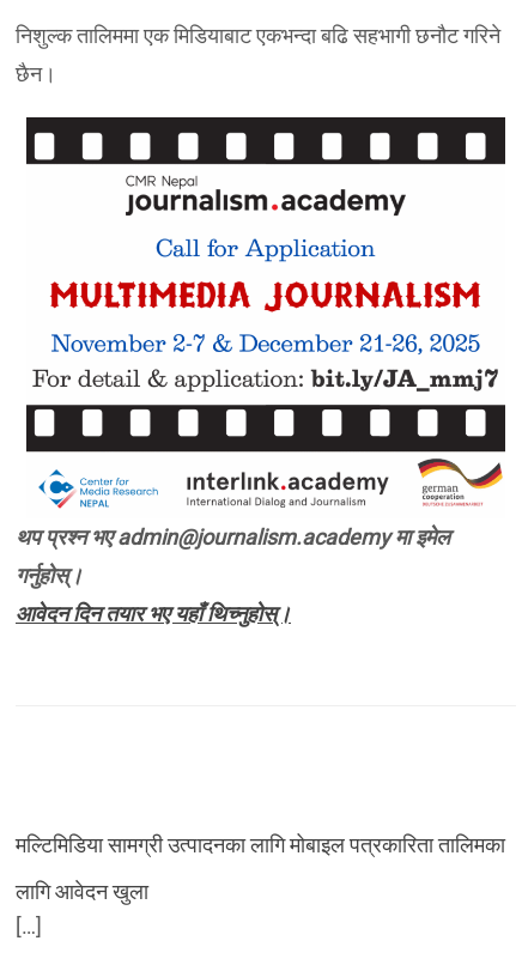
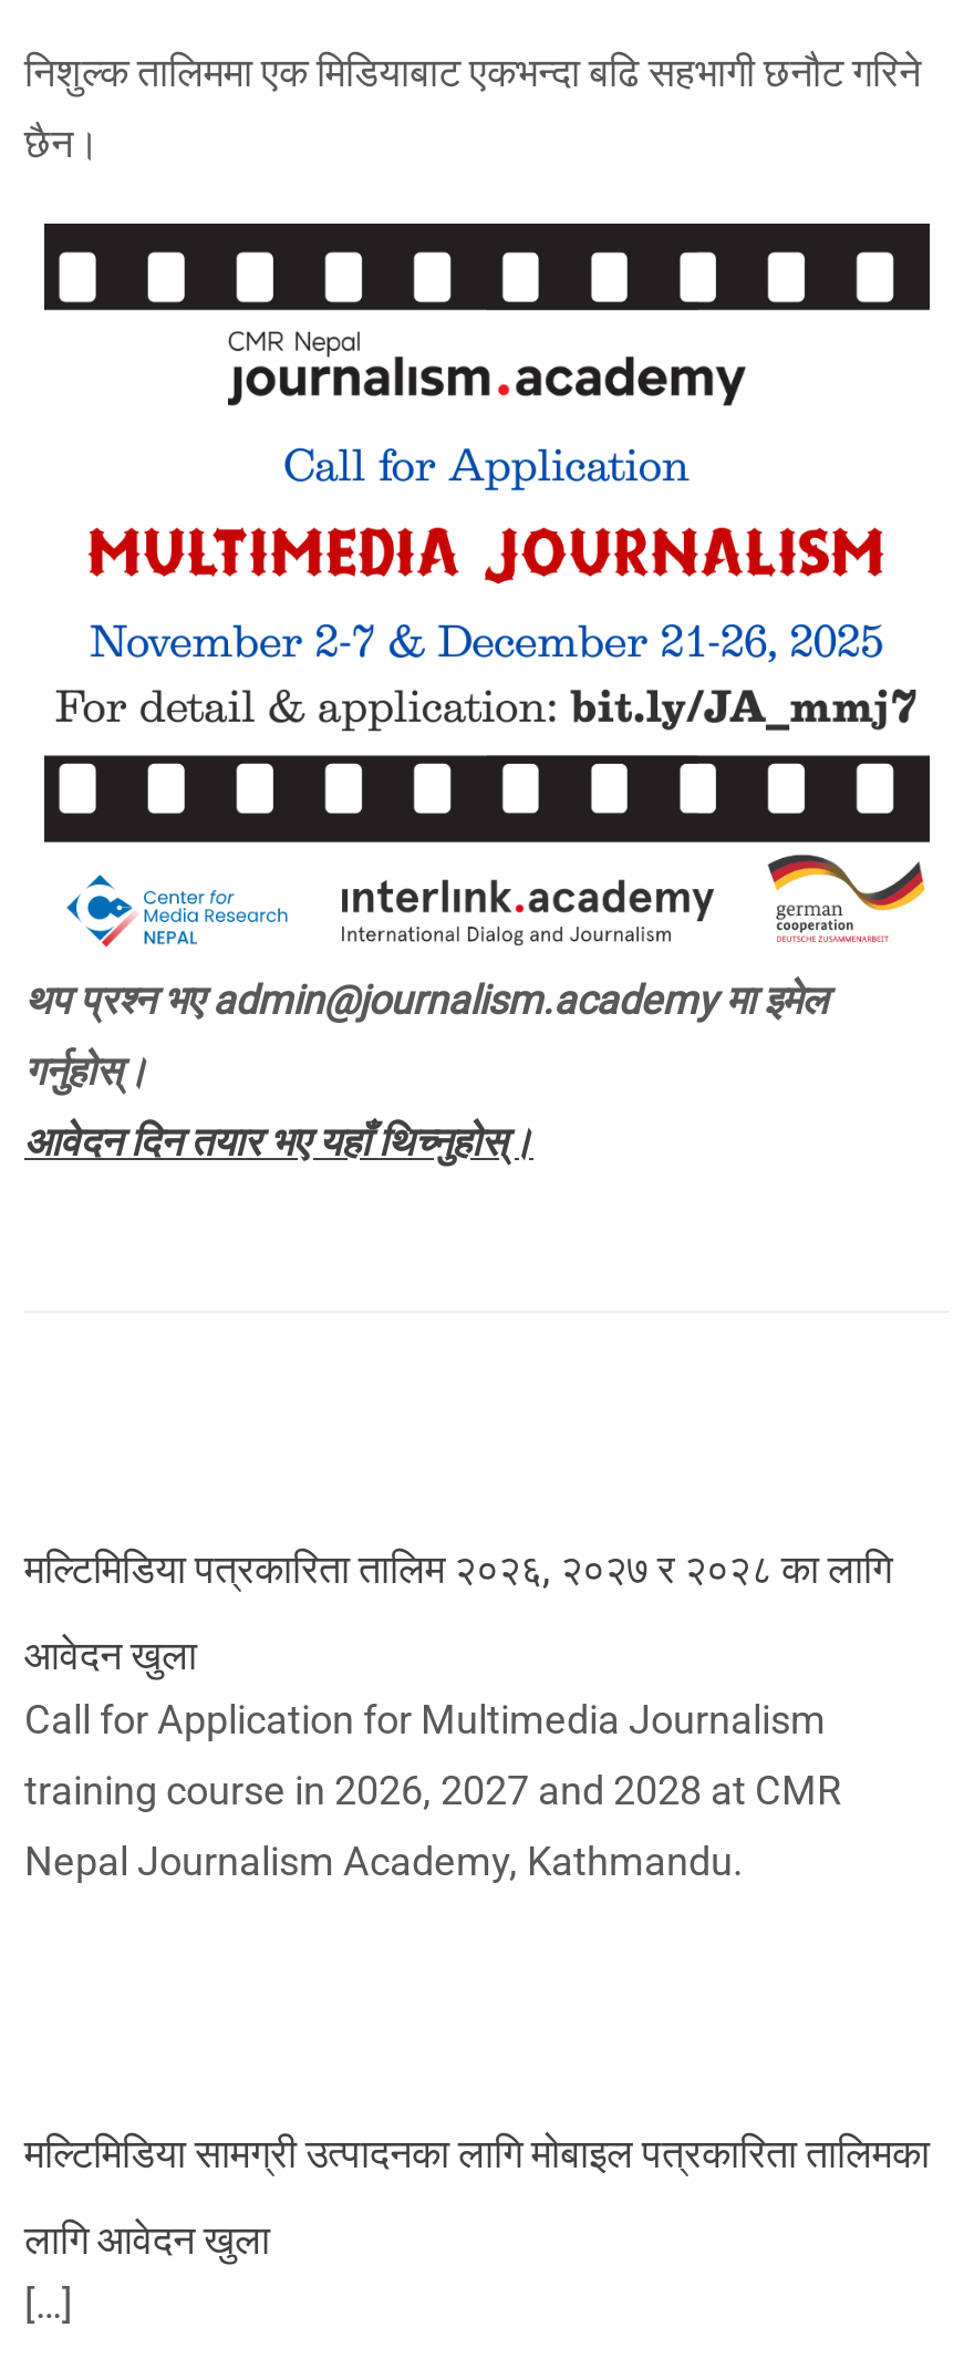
none -> [24,1545,892,1884] मल्टिमिडिया पत्रकारिता तालिम २०२६, २०२७ र २०२८ का लागि | आवेदन खुला | Call for Application for Multimedia Journalism | training course in 2026, 2027 and 2028 at CMR | Nepal Journalism Academy, Kathmandu.

